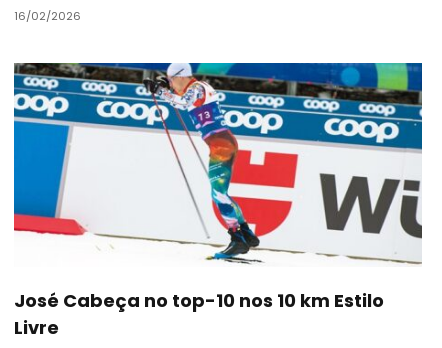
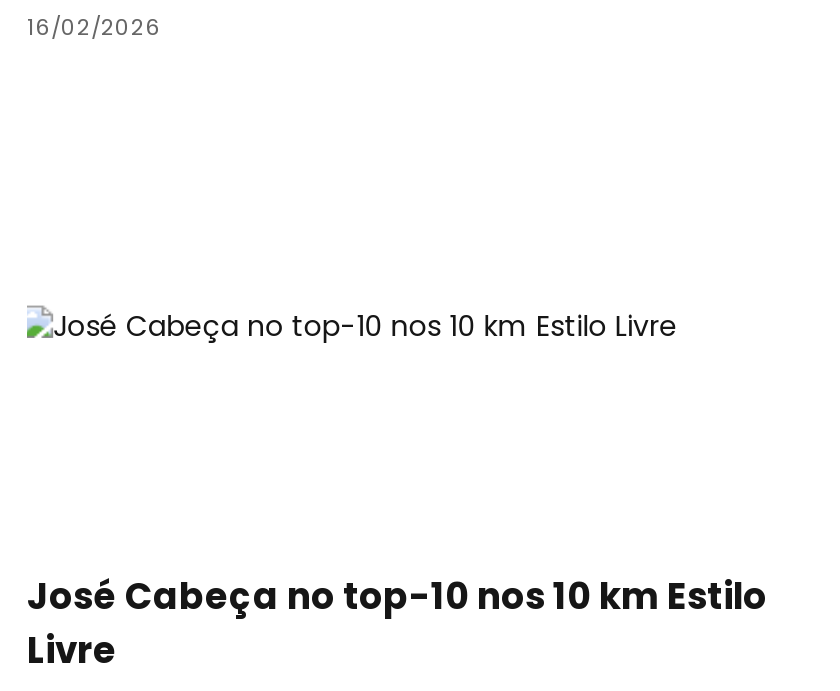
[13,62,423,265] [image] -> none

